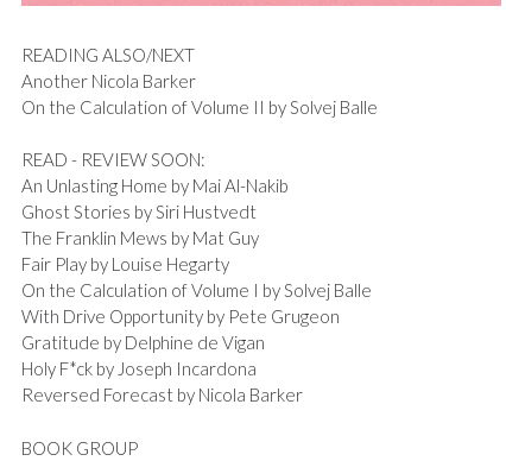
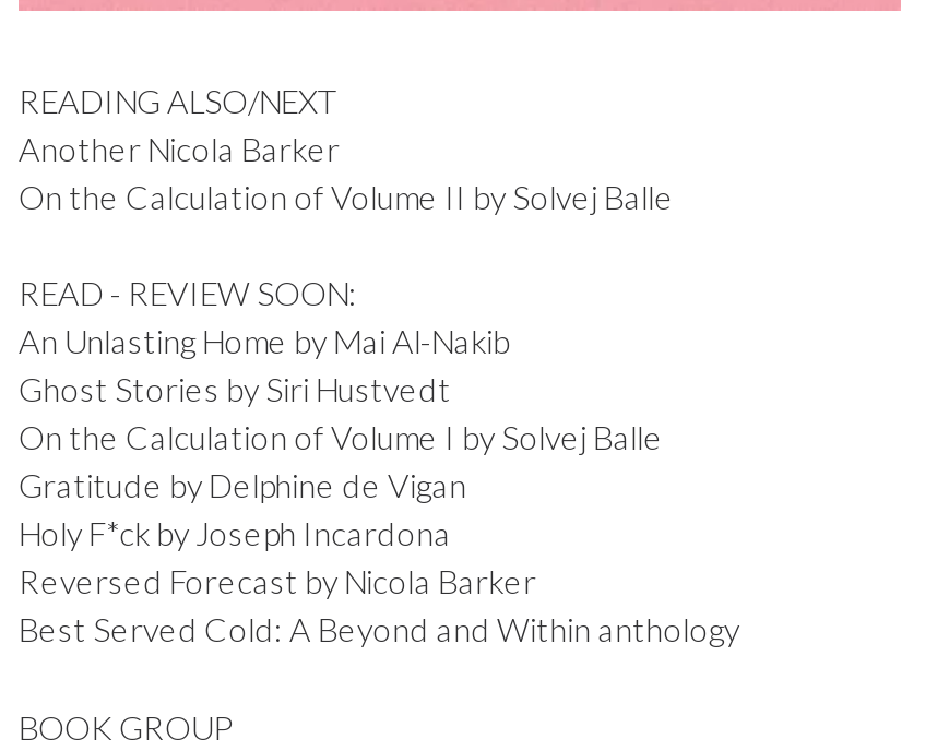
[21,227,259,275] The Franklin Mews by Mat Guy | Fair Play by Louise Hegarty -> none
[21,306,340,327] With Drive Opportunity by Pete Grugeon -> none
moved [21,332,303,406] -> [19,466,536,601]: Gratitude by Delphine de Vigan | Holy F*ck by Joseph Incardona | Reversed Forecast by Nicola Barker
none -> [19,610,739,649] Best Served Cold: A Beyond and Within anthology

